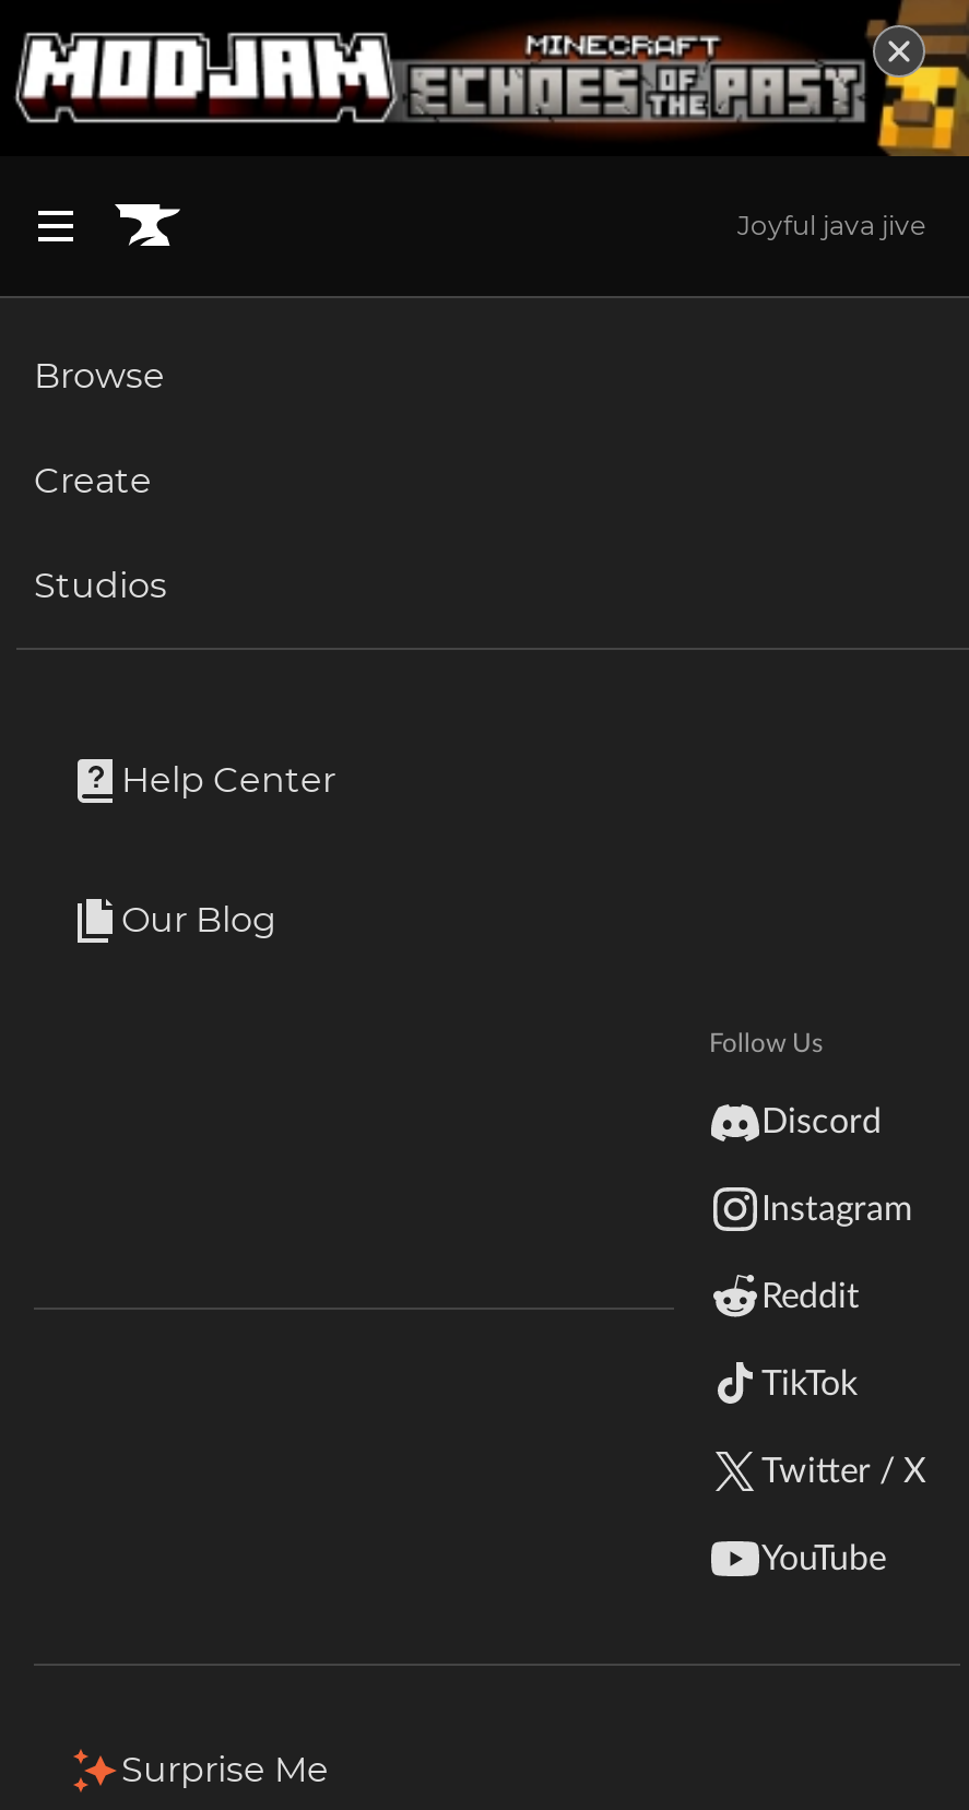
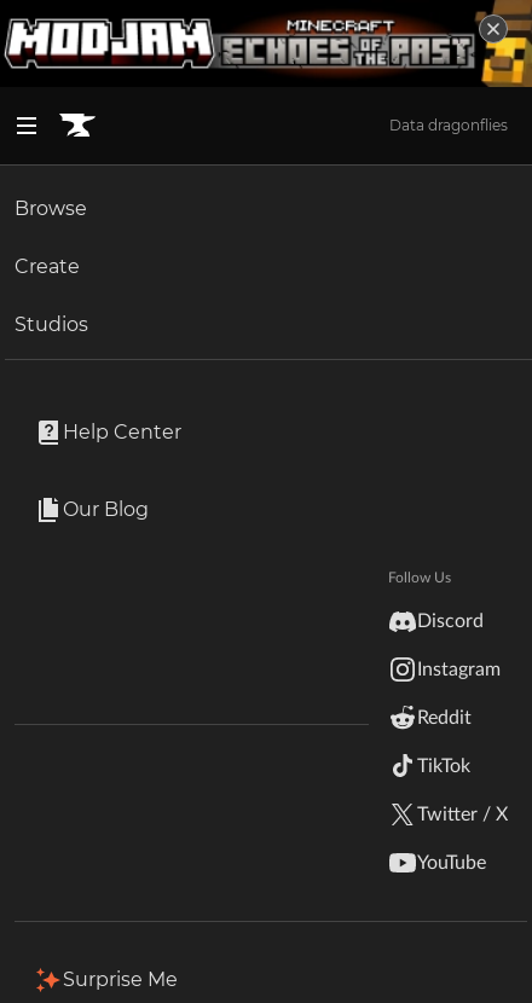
[737,208,925,241] Joyful java jive -> [389,116,508,134] Data dragonflies

